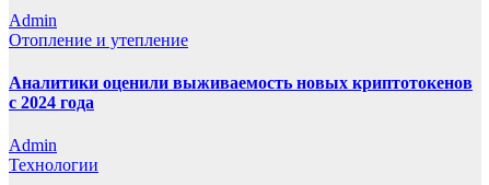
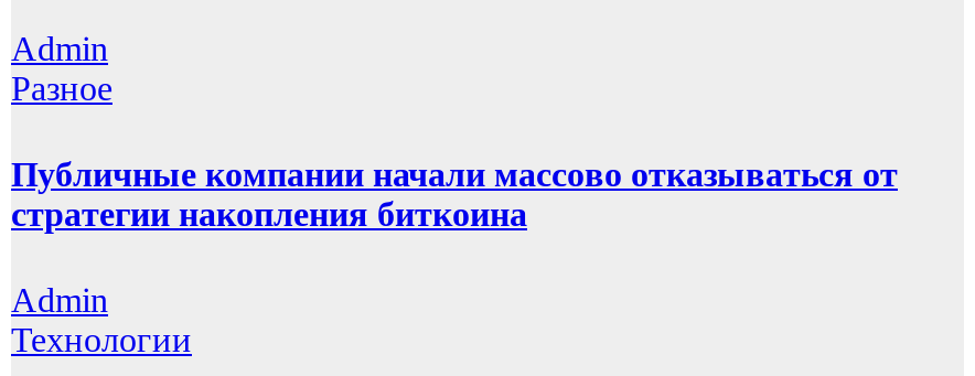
[9,30,188,49] Отопление и утепление -> [11,69,113,106] Разное
[9,73,473,112] Аналитики оценили выживаемость новых криптотокенов | с 2024 года -> [11,155,898,232] Публичные компании начали массово отказываться от | стратегии накопления биткоина

